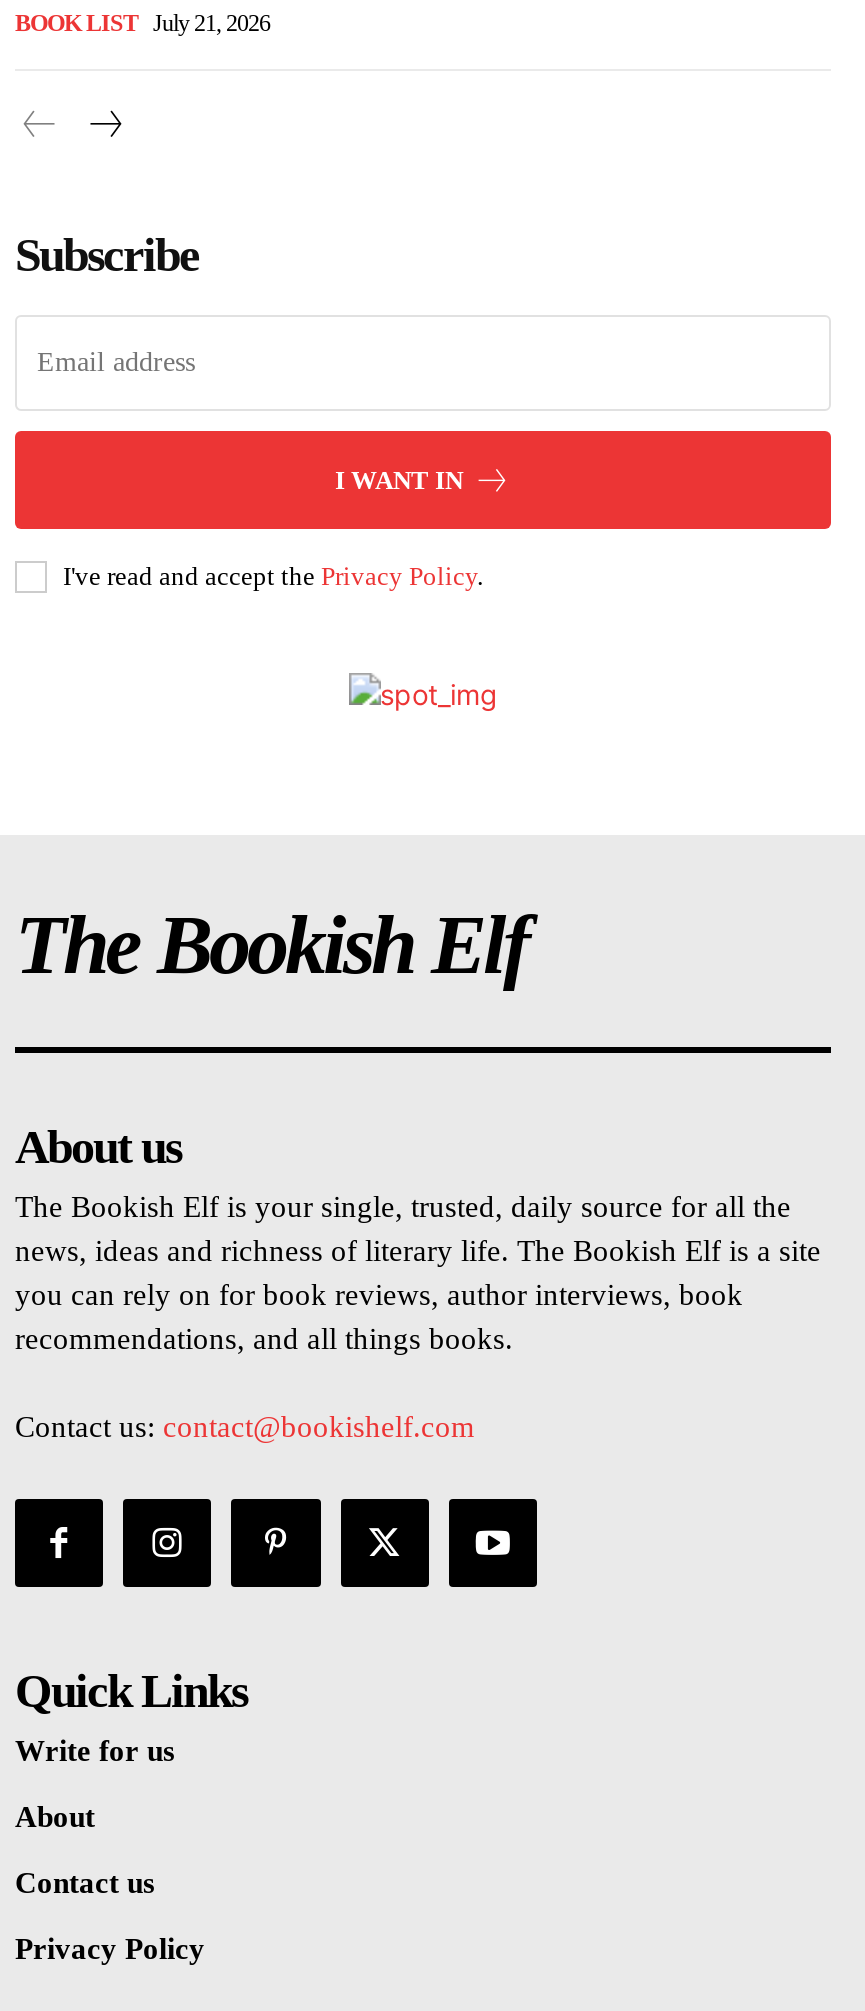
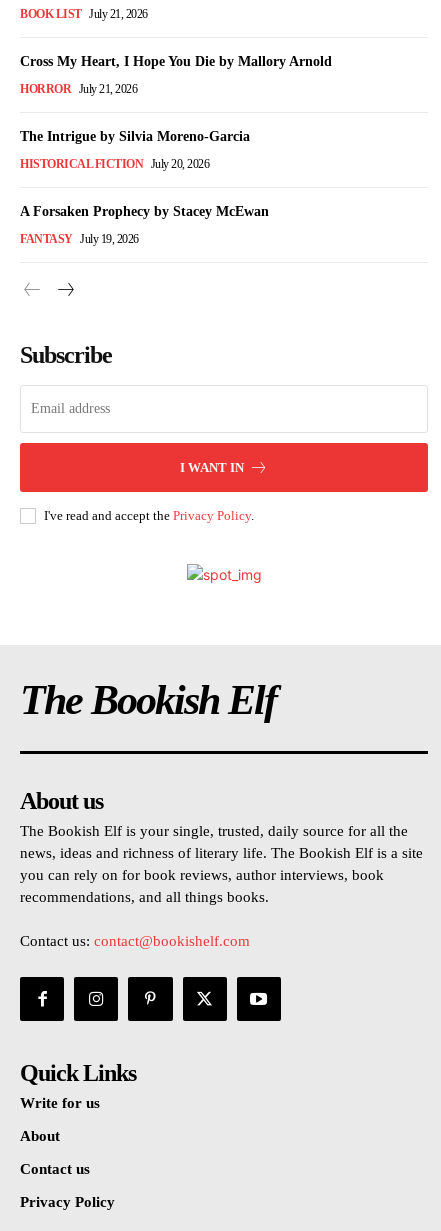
none -> [20,54,332,246] Cross My Heart, I Hope You Die by Mallory Arnold | HORROR July 21, 2026 | The Intrigue by Silvia Moreno-Garcia | HISTORICAL FICTION July 20, 2026 | A Forsaken Prophecy by Stacey McEwan | FANTASY July 19, 2026

